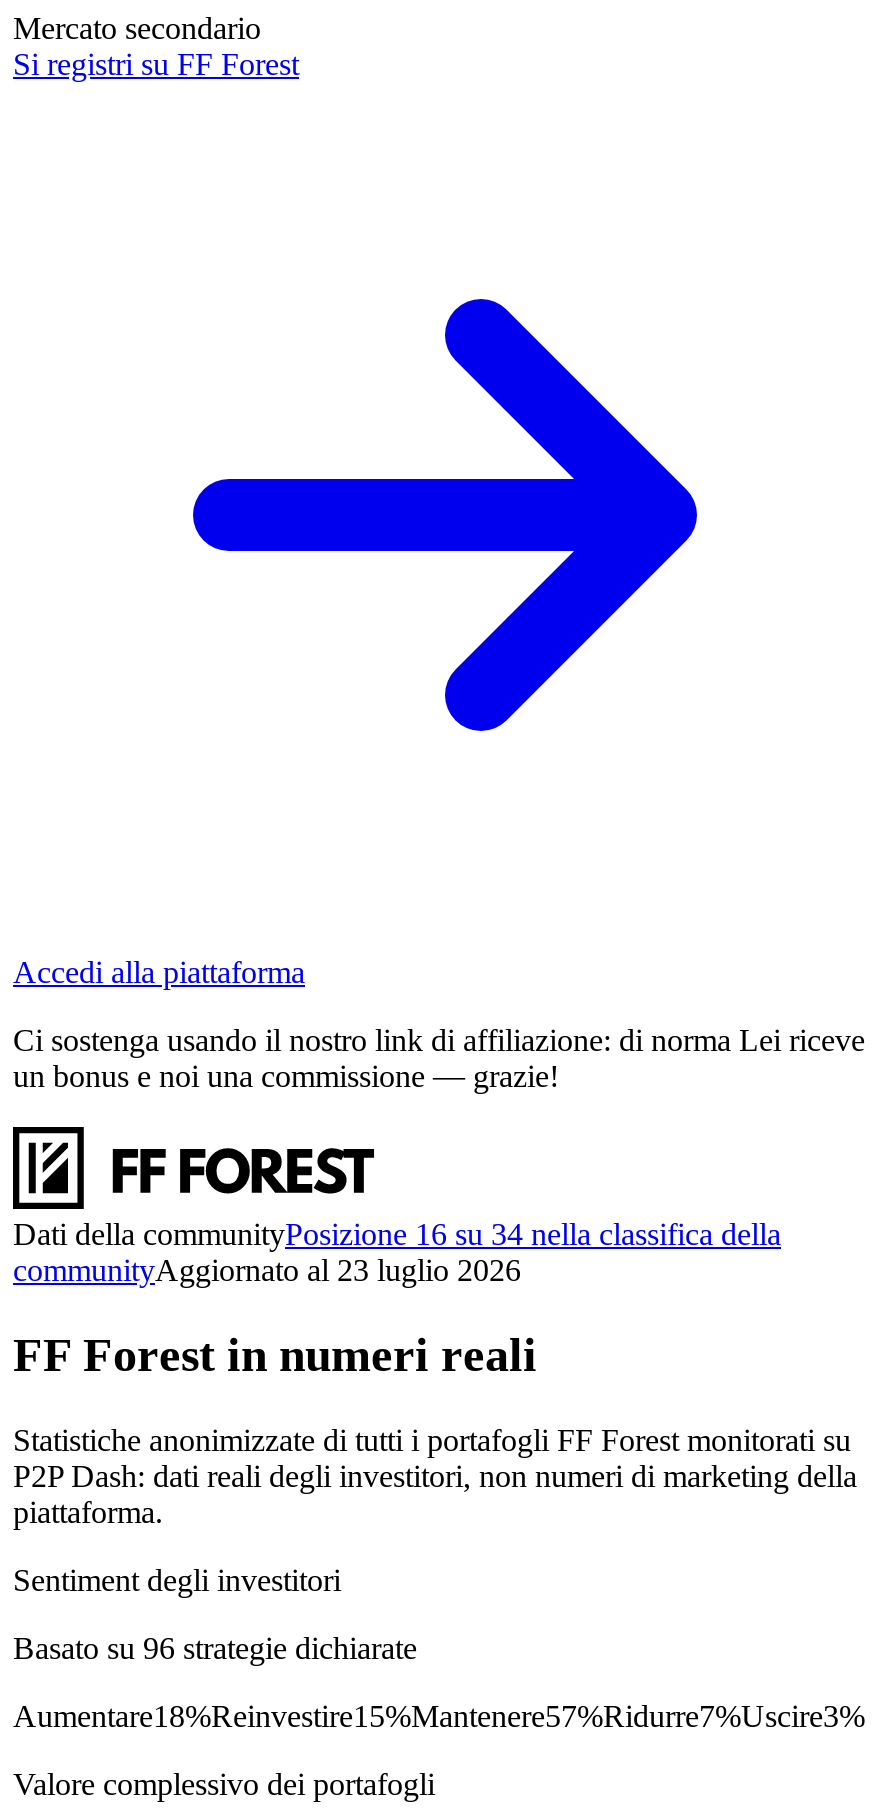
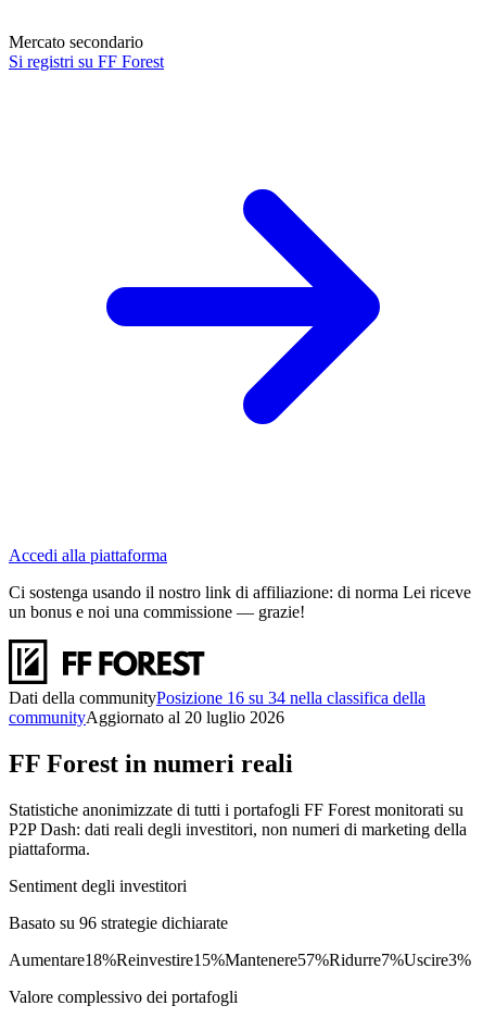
[13,1253,521,1287] communityAggiornato al 23 luglio 2026 -> [9,708,284,726] communityAggiornato al 20 luglio 2026

